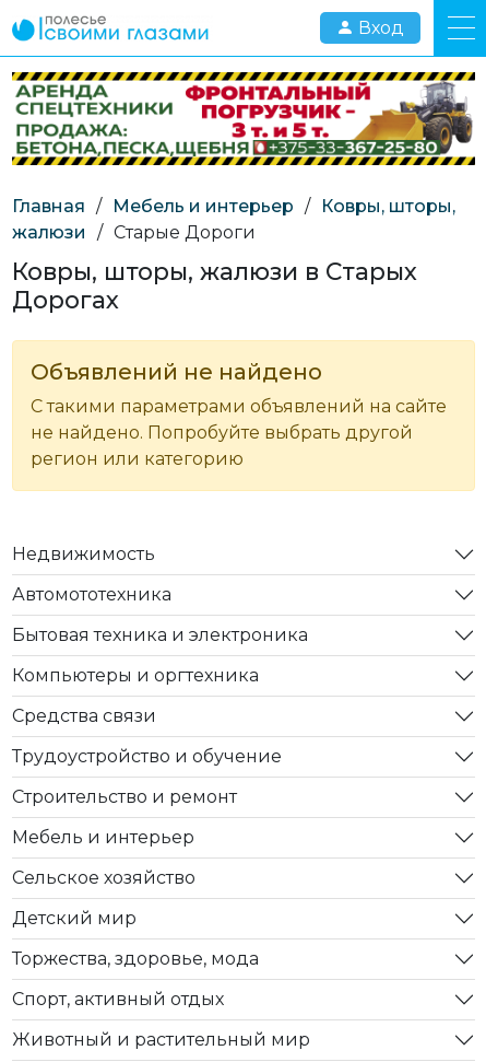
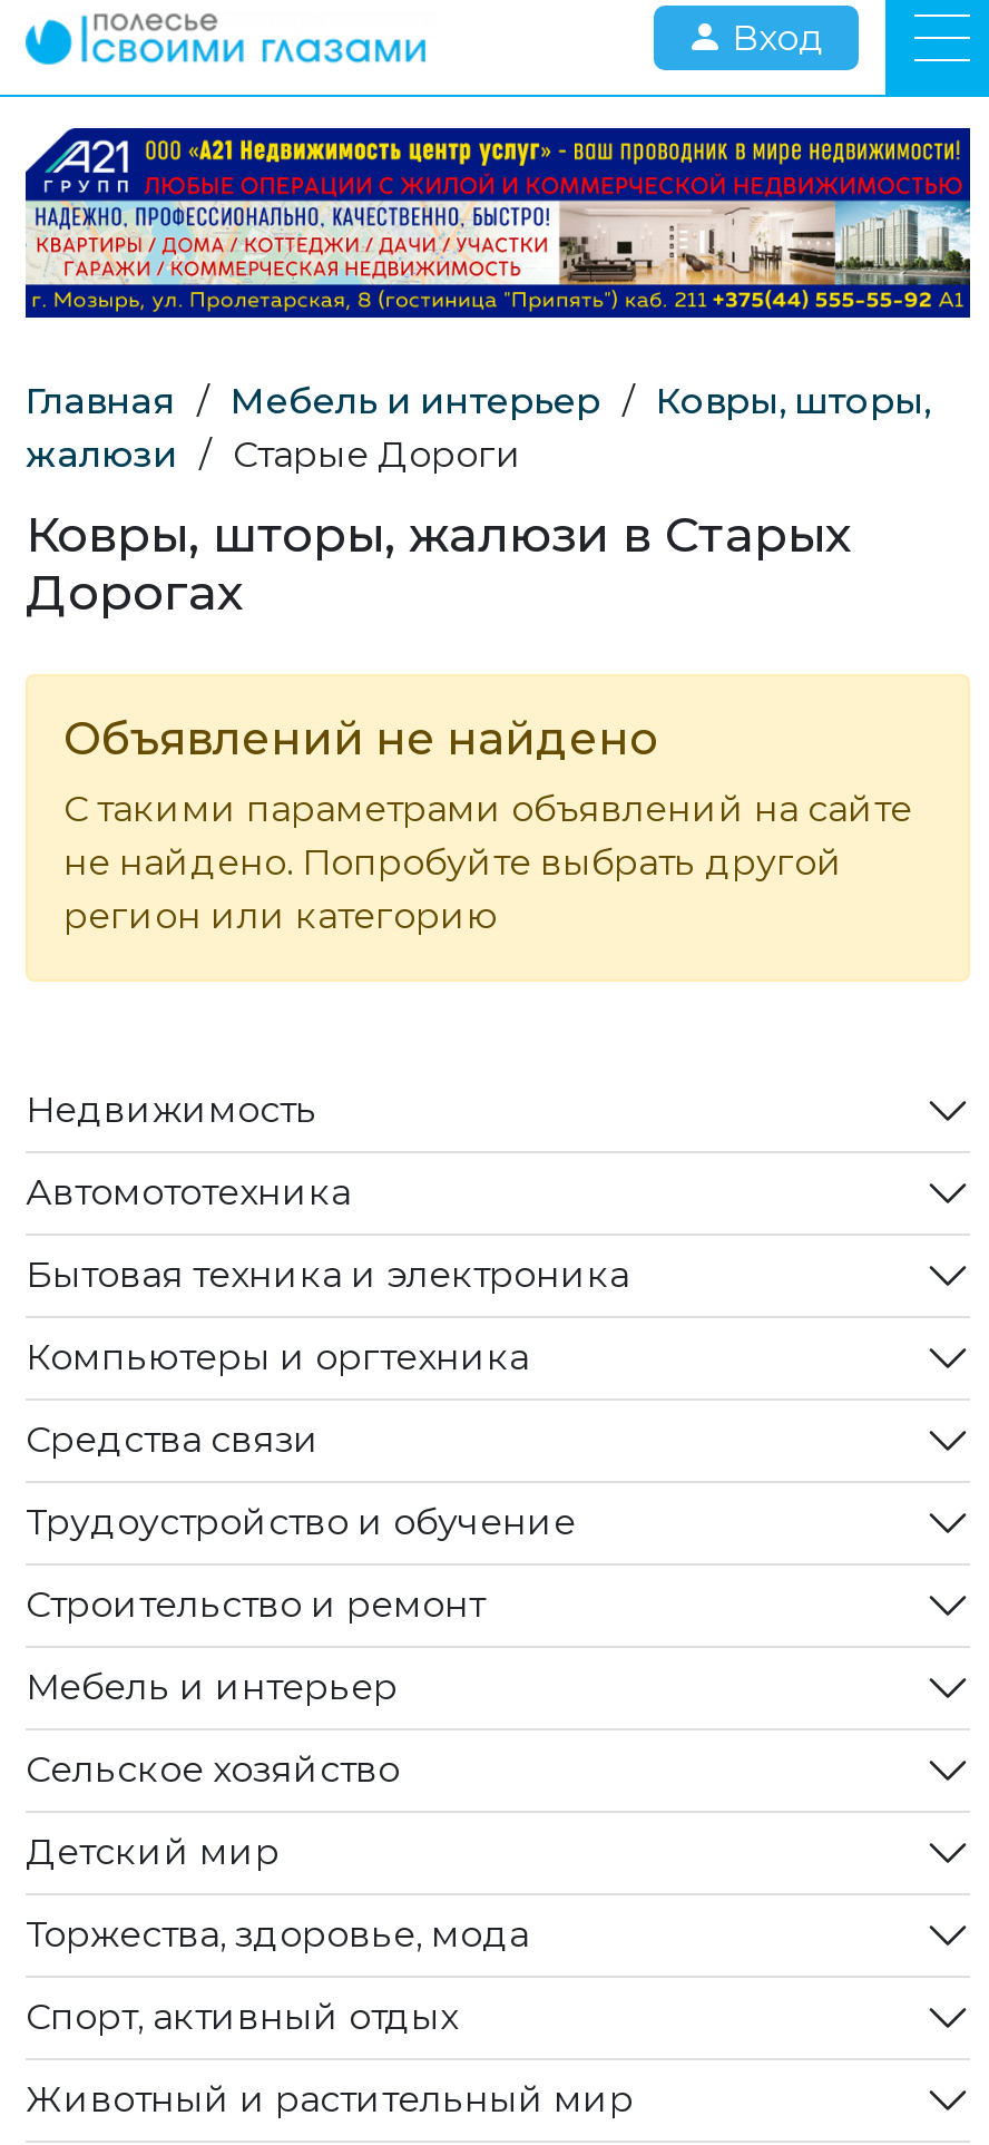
[11,71,476,166] [image] -> [23,126,972,320] [image]

